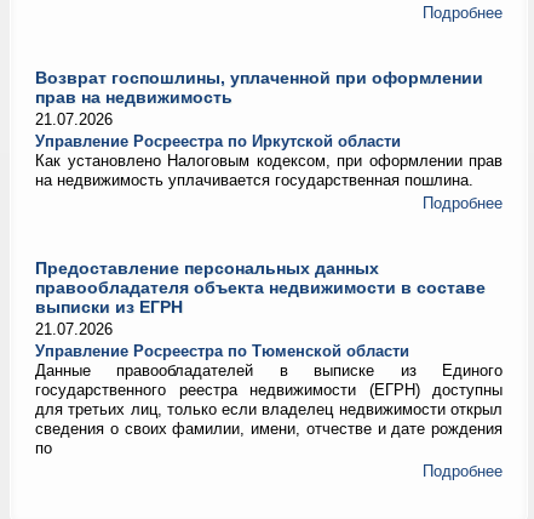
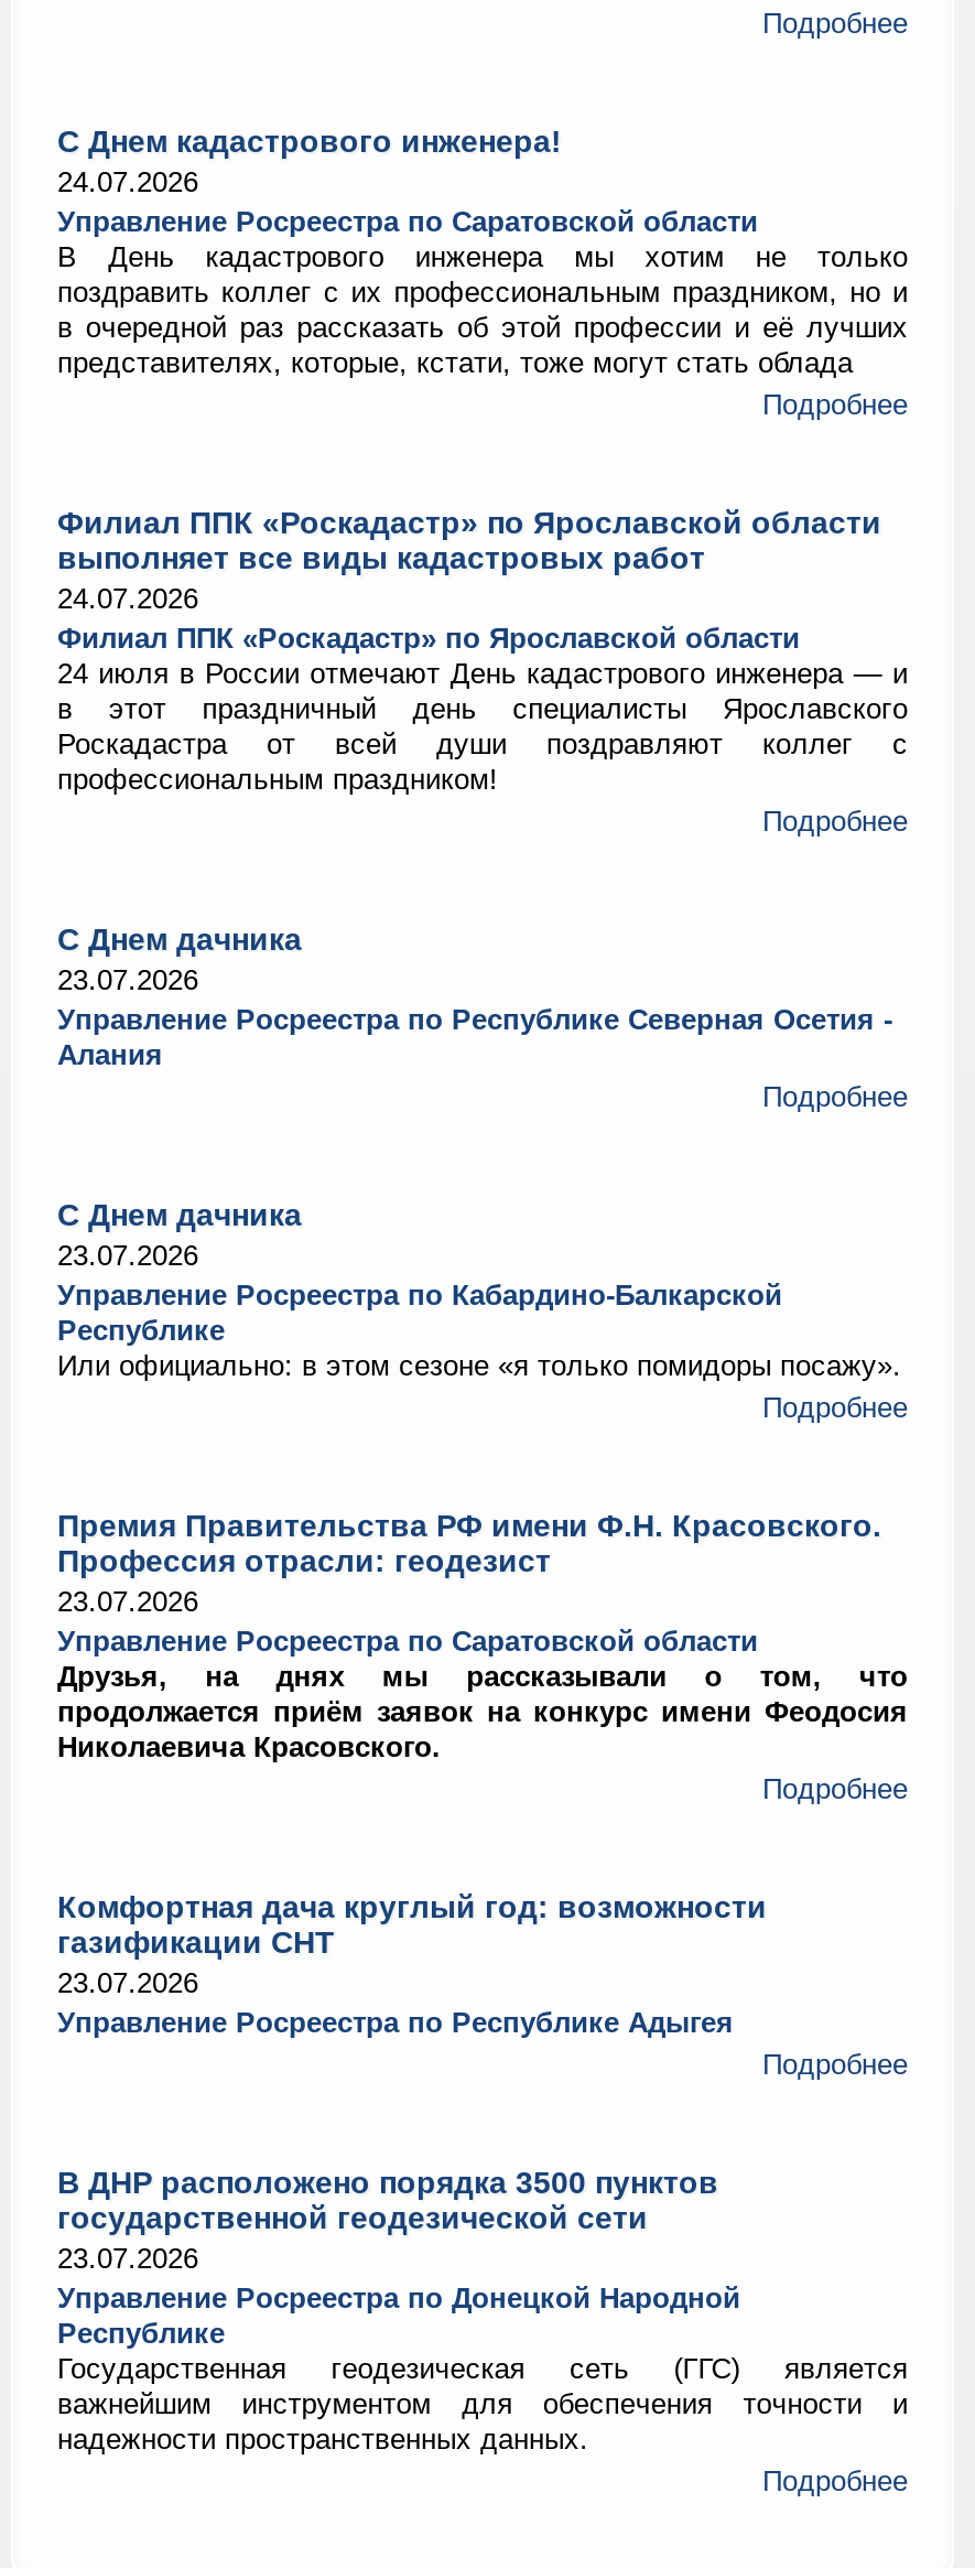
[35,68,503,189] Возврат госпошлины, уплаченной при оформлении | прав на недвижимость | 21.07.2026 | Управление Росреестра по Иркутской области | Как установлено Налоговым кодексом, при оформлении прав | на недвижимость уплачивается государственная пошлина. -> [57,123,908,379] С Днем кадастрового инженера! | 24.07.2026 | Управление Росреестра по Саратовской области | В День кадастрового инженера мы хотим не только | поздравить коллег с их профессиональным праздником, но и | в очередной раз рассказать об этой профессии и её лучших | представителях, которые, кстати, тоже могут стать облада
[35,258,503,457] Предоставление персональных данных | правообладателя объекта недвижимости в составе | выписки из ЕГРН | 21.07.2026 | Управление Росреестра по Тюменской области | Данные правообладателей в выписке из Единого | государственного реестра недвижимости (ЕГРН) доступны | для третьих лиц, только если владелец недвижимости открыл | сведения о своих фамилии, имени, отчестве и дате рождения | по -> [57,504,908,2455] Филиал ППК «Роскадастр» по Ярославской области | выполняет все виды кадастровых работ | 24.07.2026 | Филиал ППК «Роскадастр» по Ярославской области | 24 июля в России отмечают День кадастрового инженера — и | в этот праздничный день специалисты Ярославского | Роскадастра от всей души поздравляют коллег с | профессиональным праздником! | Подробнее | С Днем дачника | 23.07.2026 | Управление Росреестра по Республике Северная Осетия - | Алания | Подробнее | С Днем дачника | 23.07.2026 | Управление Росреестра по Кабардино-Балкарской | Республике | Или официально: в этом сезоне «я только помидоры посажу». | Подробнее | Премия Правительства РФ имени Ф.Н. Красовского. | Профессия отрасли: геодезист | 23.07.2026 | Управление Росреестра по Саратовской области | Друзья, на днях мы рассказывали о том, что | продолжается приём заявок на конкурс имени Феодосия | Николаевича Красовского. | Подробнее | Комфортная дача круглый год: возможности | газификации СНТ | 23.07.2026 | Управление Росреестра по Республике Адыгея | Подробнее | В ДНР расположено порядка 3500 пунктов | государственной геодезической сети | 23.07.2026 | Управление Росреестра по Донецкой Народной | Республике | Государственная геодезическая сеть (ГГС) является | важнейшим инструментом для обеспечения точности и | надежности пространственных данных.

